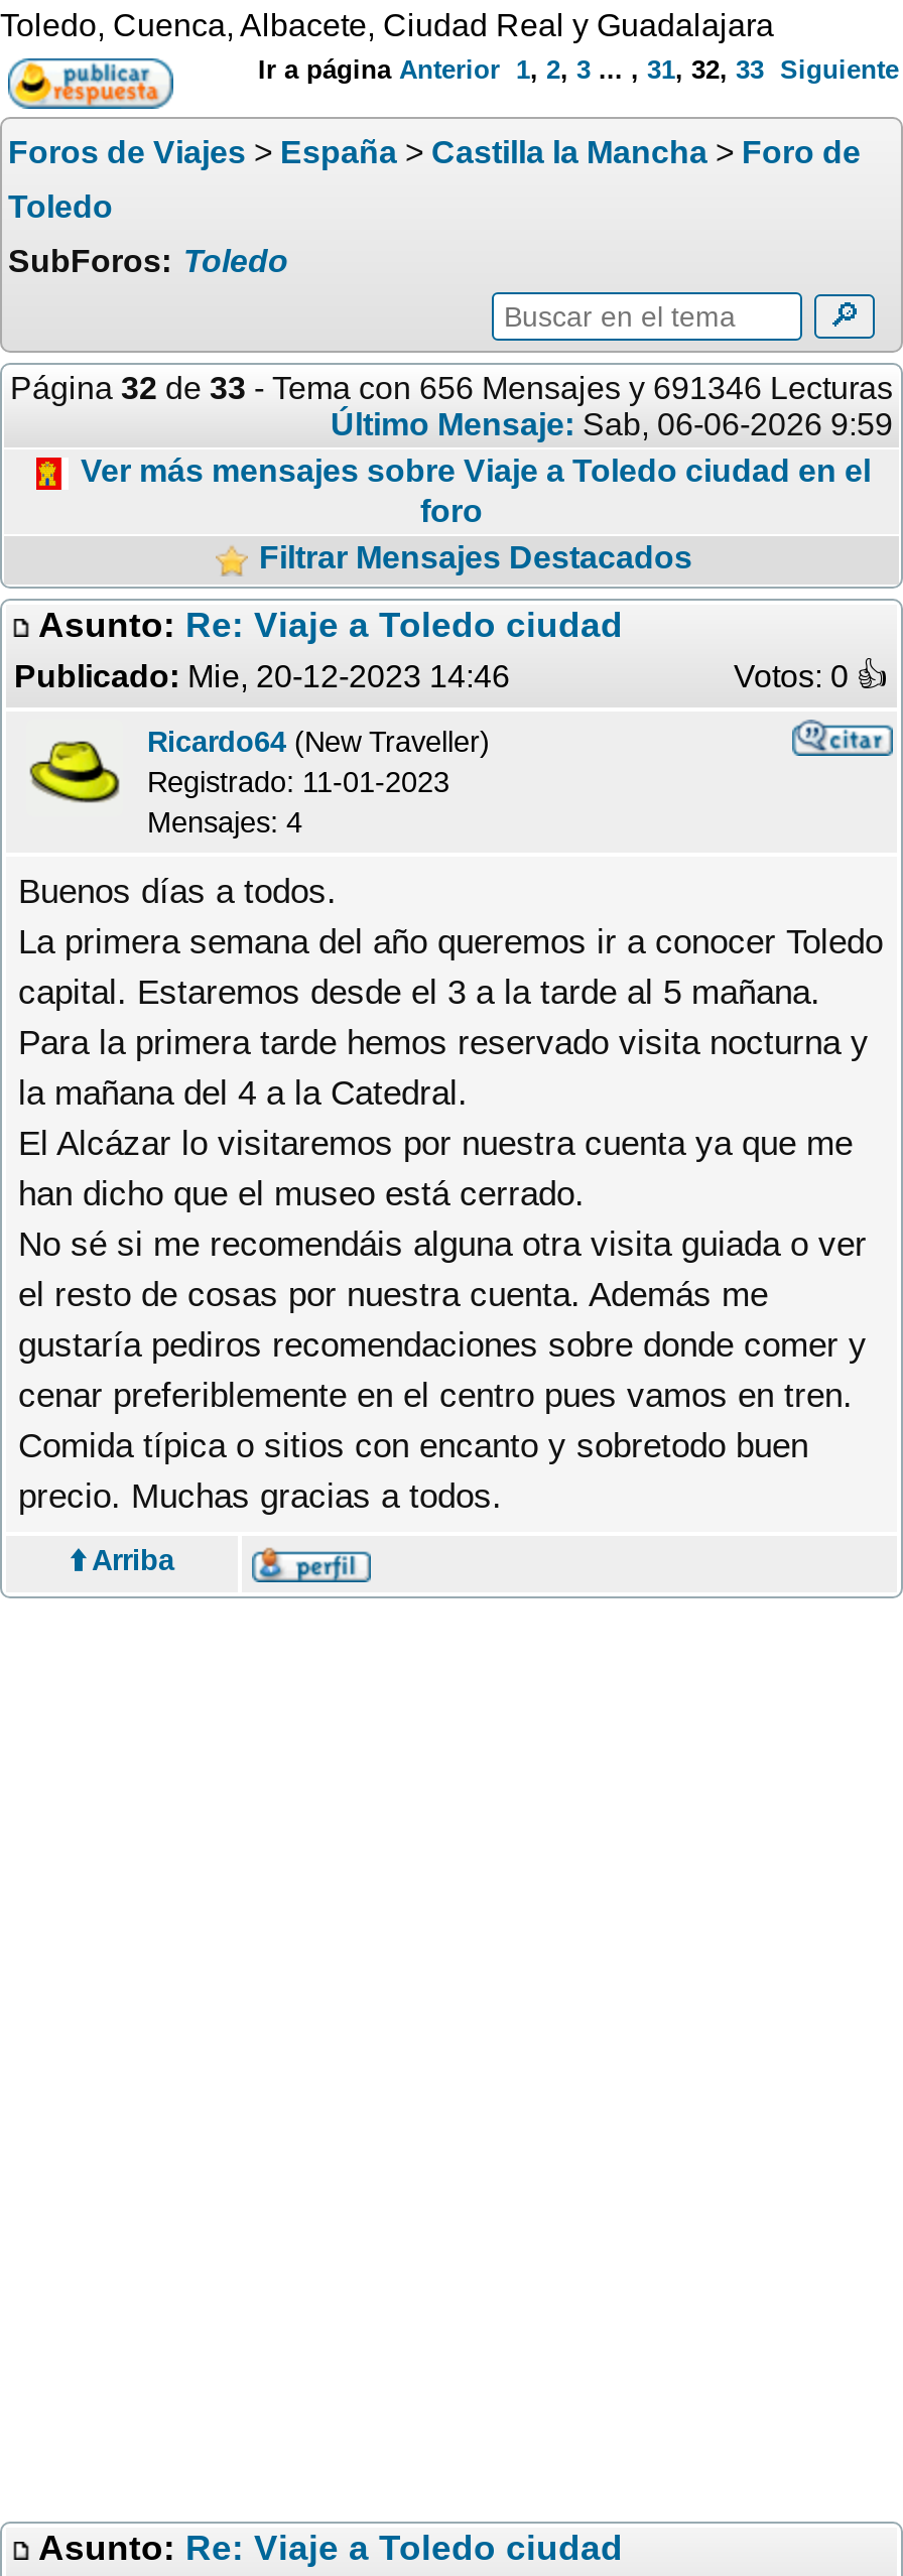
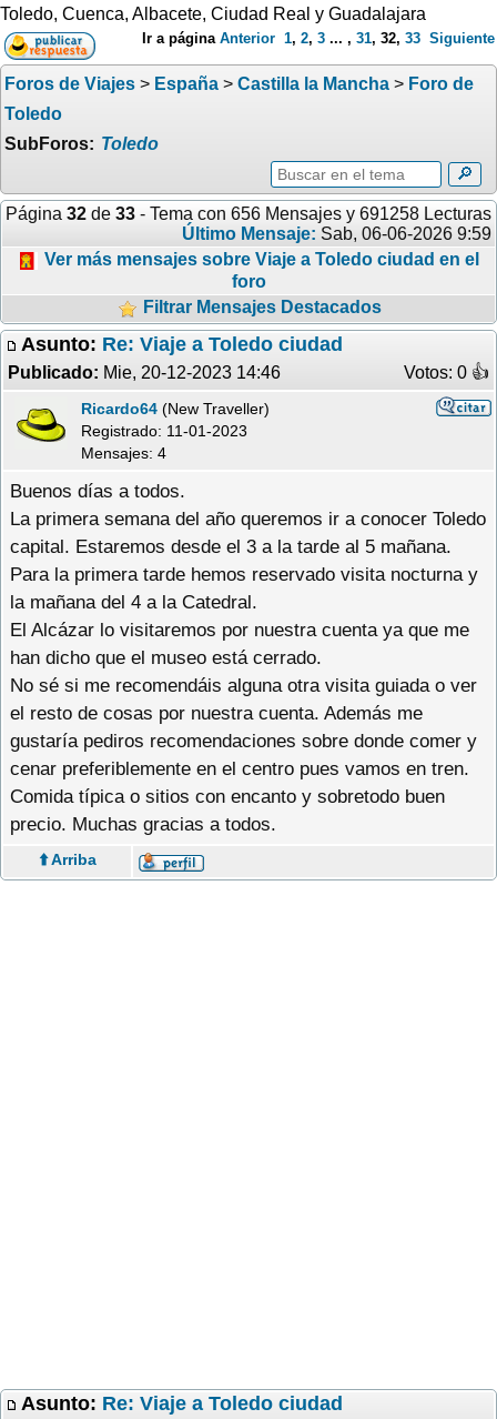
[10,370,893,405] Página 32 de 33 - Tema con 656 Mensajes y 691346 Lecturas -> [6,204,491,223] Página 32 de 33 - Tema con 656 Mensajes y 691258 Lecturas

